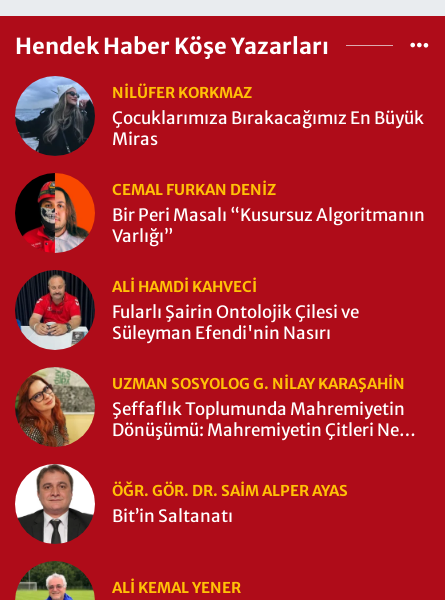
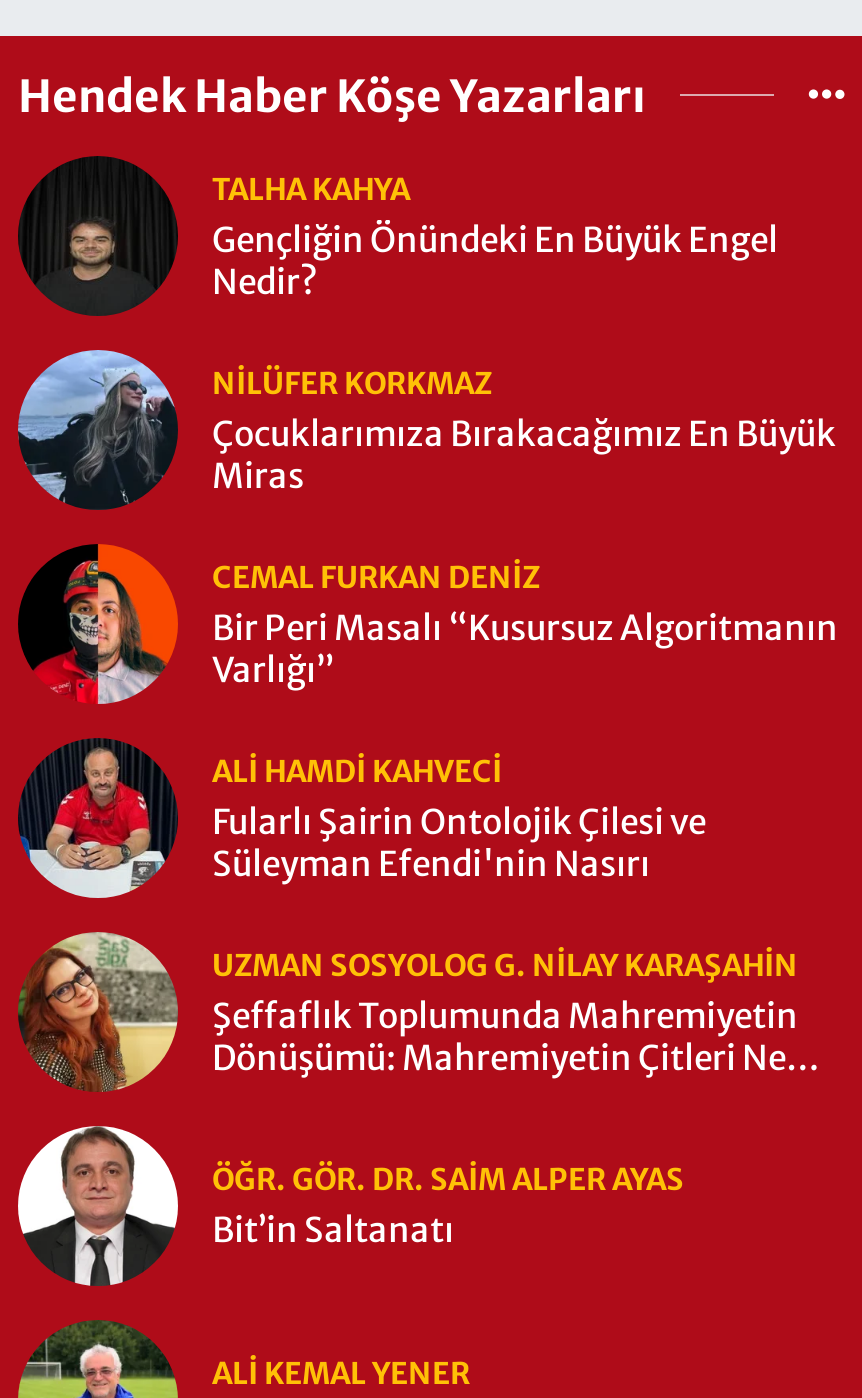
none -> [16,154,778,306] [image] | TALHA KAHYA | Gençliğin Önündeki En Büyük Engel | Nedir?

